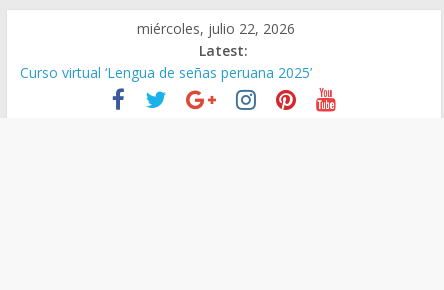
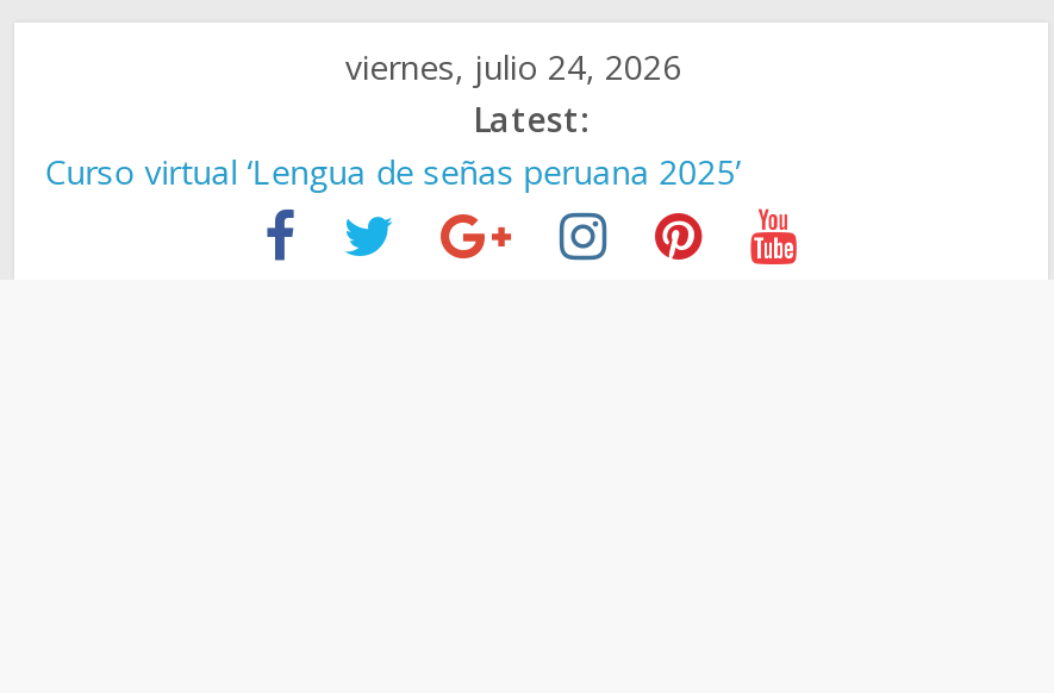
[137,19,295,38] miércoles, julio 22, 2026 -> [345,44,681,89] viernes, julio 24, 2026

